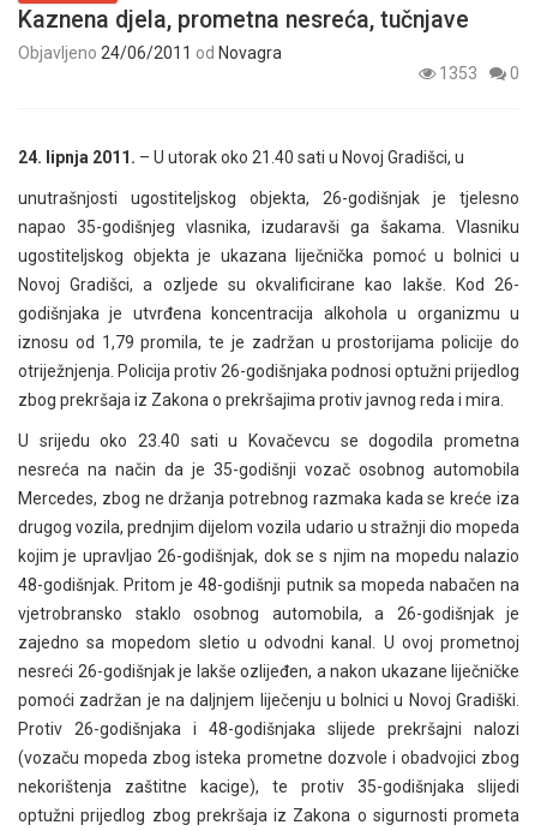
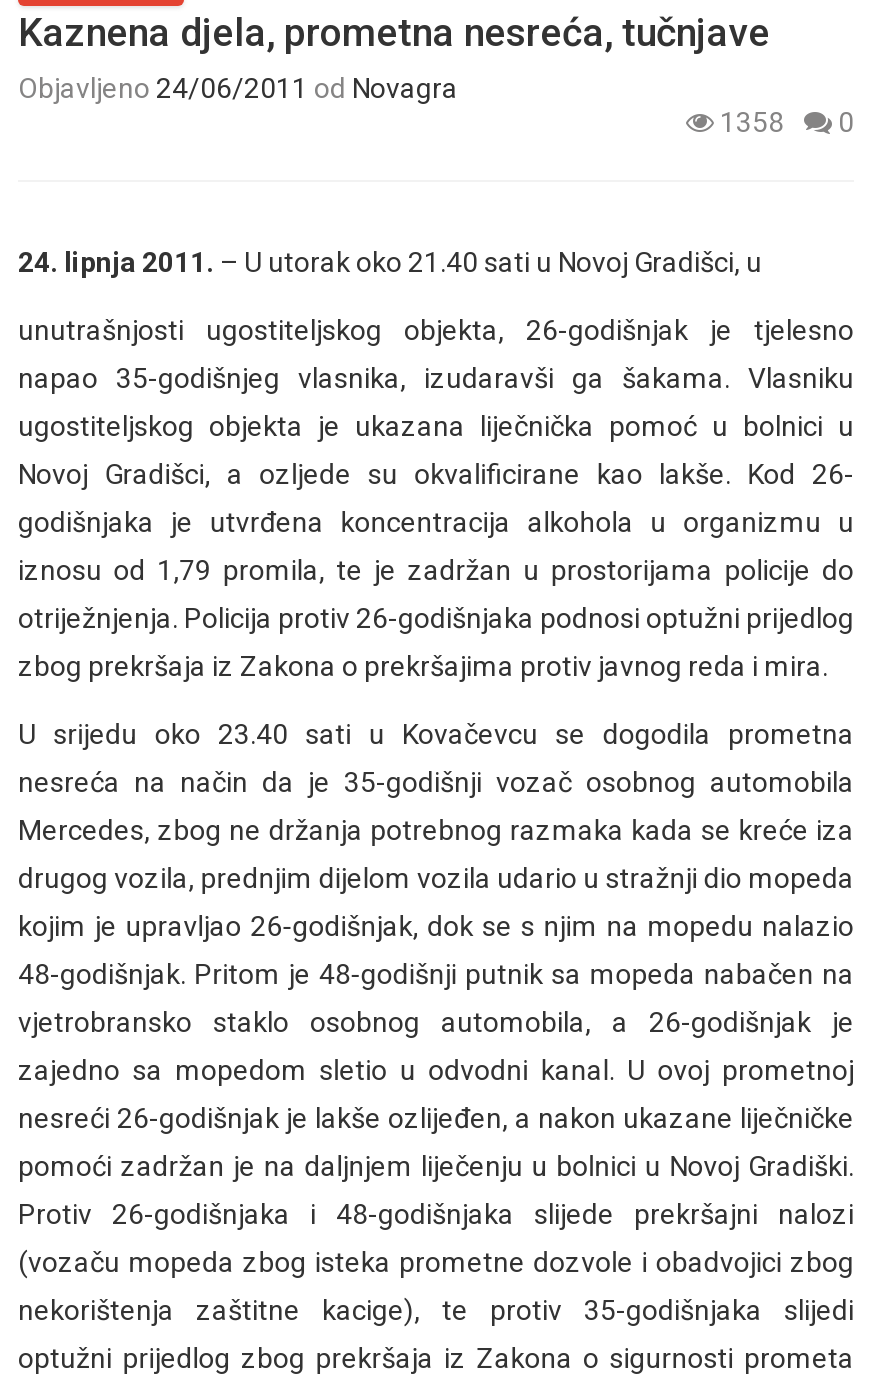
[435,63,519,82] 1353 0 -> [714,105,854,137] 1358 0

